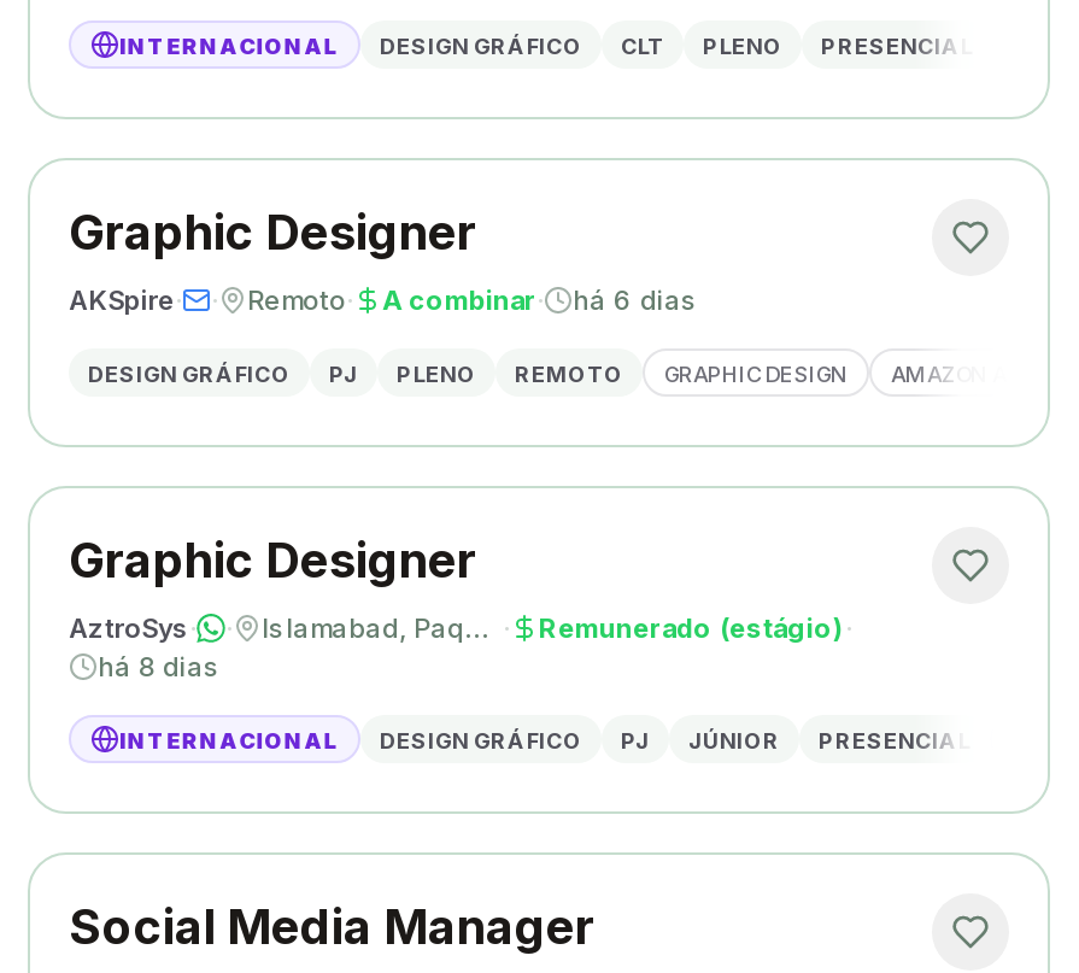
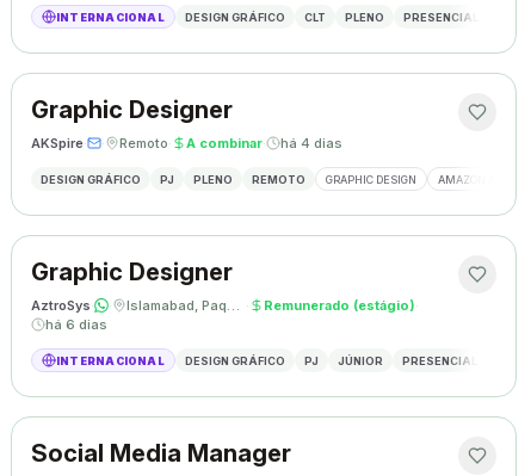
[573,283,698,317] há 6 dias -> [280,135,342,152] há 4 dias
[98,650,221,684] há 8 dias -> [45,316,107,333] há 6 dias

